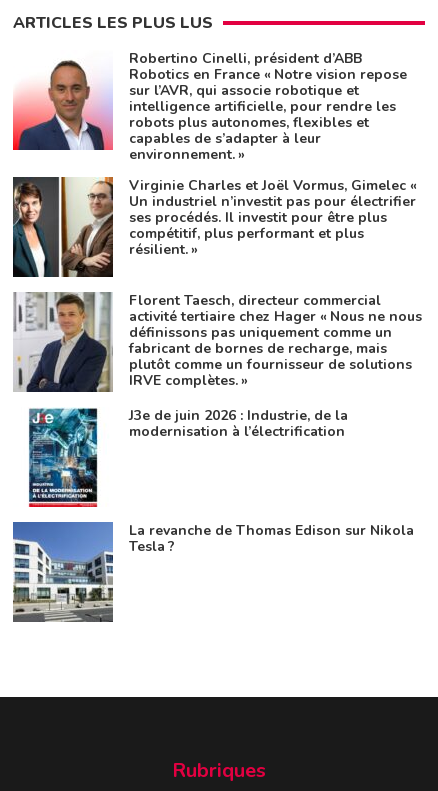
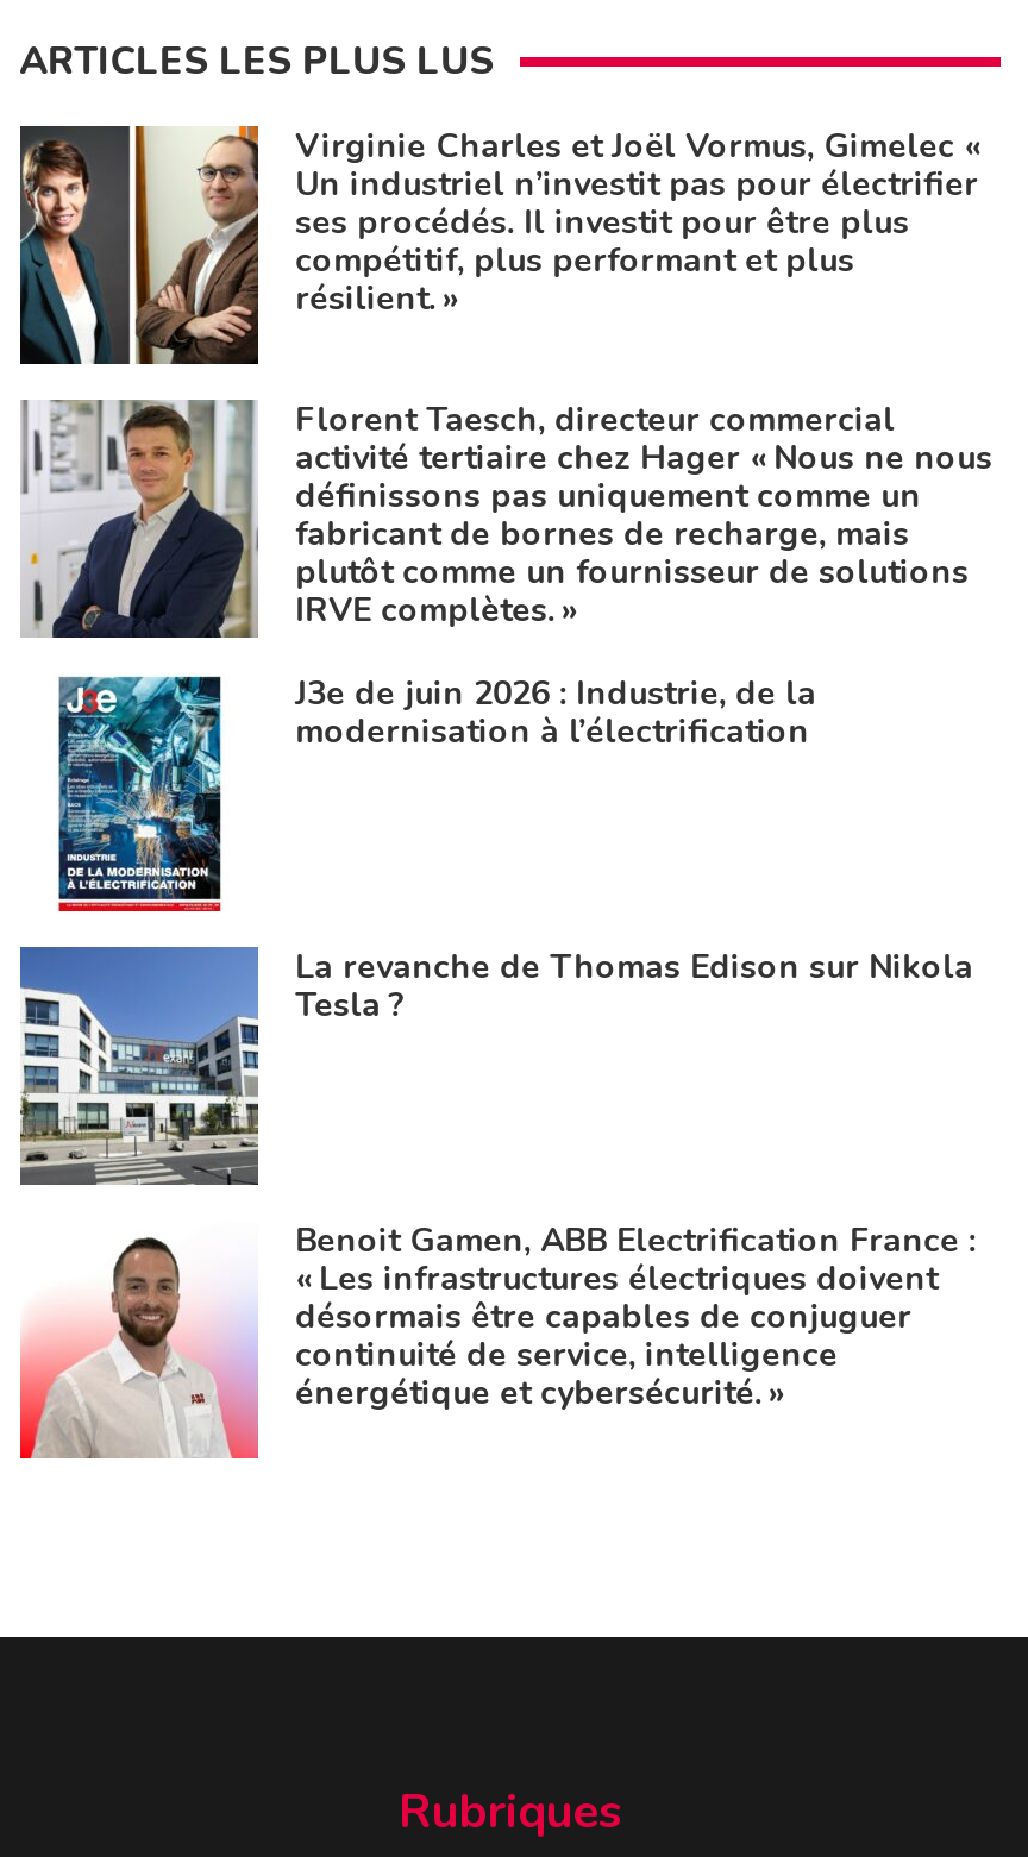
[12,49,407,164] [image] | Robertino Cinelli, président d’ABB | Robotics en France « Notre vision repose | sur l’AVR, qui associe robotique et | intelligence artificielle, pour rendre les | robots plus autonomes, flexibles et | capables de s’adapter à leur | environnement. » -> none
moved [12,176,422,556] -> [18,123,993,1027]: [image] | Virginie Charles et Joël Vormus, Gimelec « | Un industriel n’investit pas pour électrifier | ... | La revanche de Thomas Edison sur Nikola | Tesla ?
moved [11,524,115,623] -> [15,952,263,1187]: [image]
none -> [18,1217,976,1461] [image] | Benoit Gamen, ABB Electrification France : | « Les infrastructures électriques doivent | désormais être capables de conjuguer | continuité de service, intelligence | énergétique et cybersécurité. »

